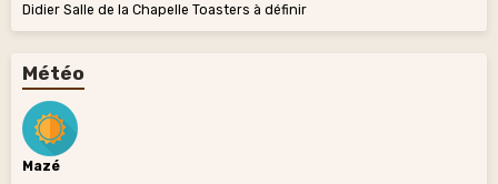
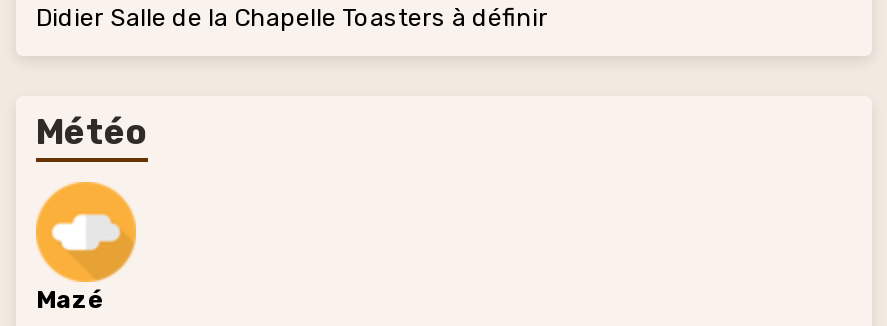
[21,100,79,156] [image] -> [34,180,138,282] [image]

